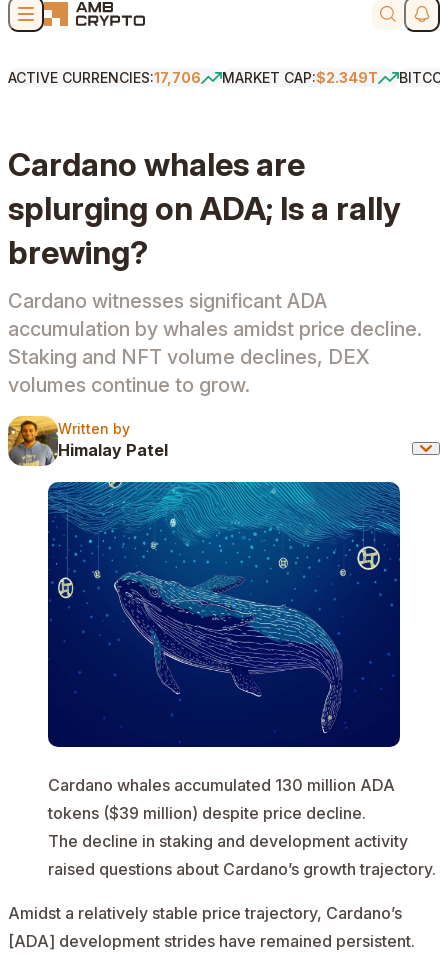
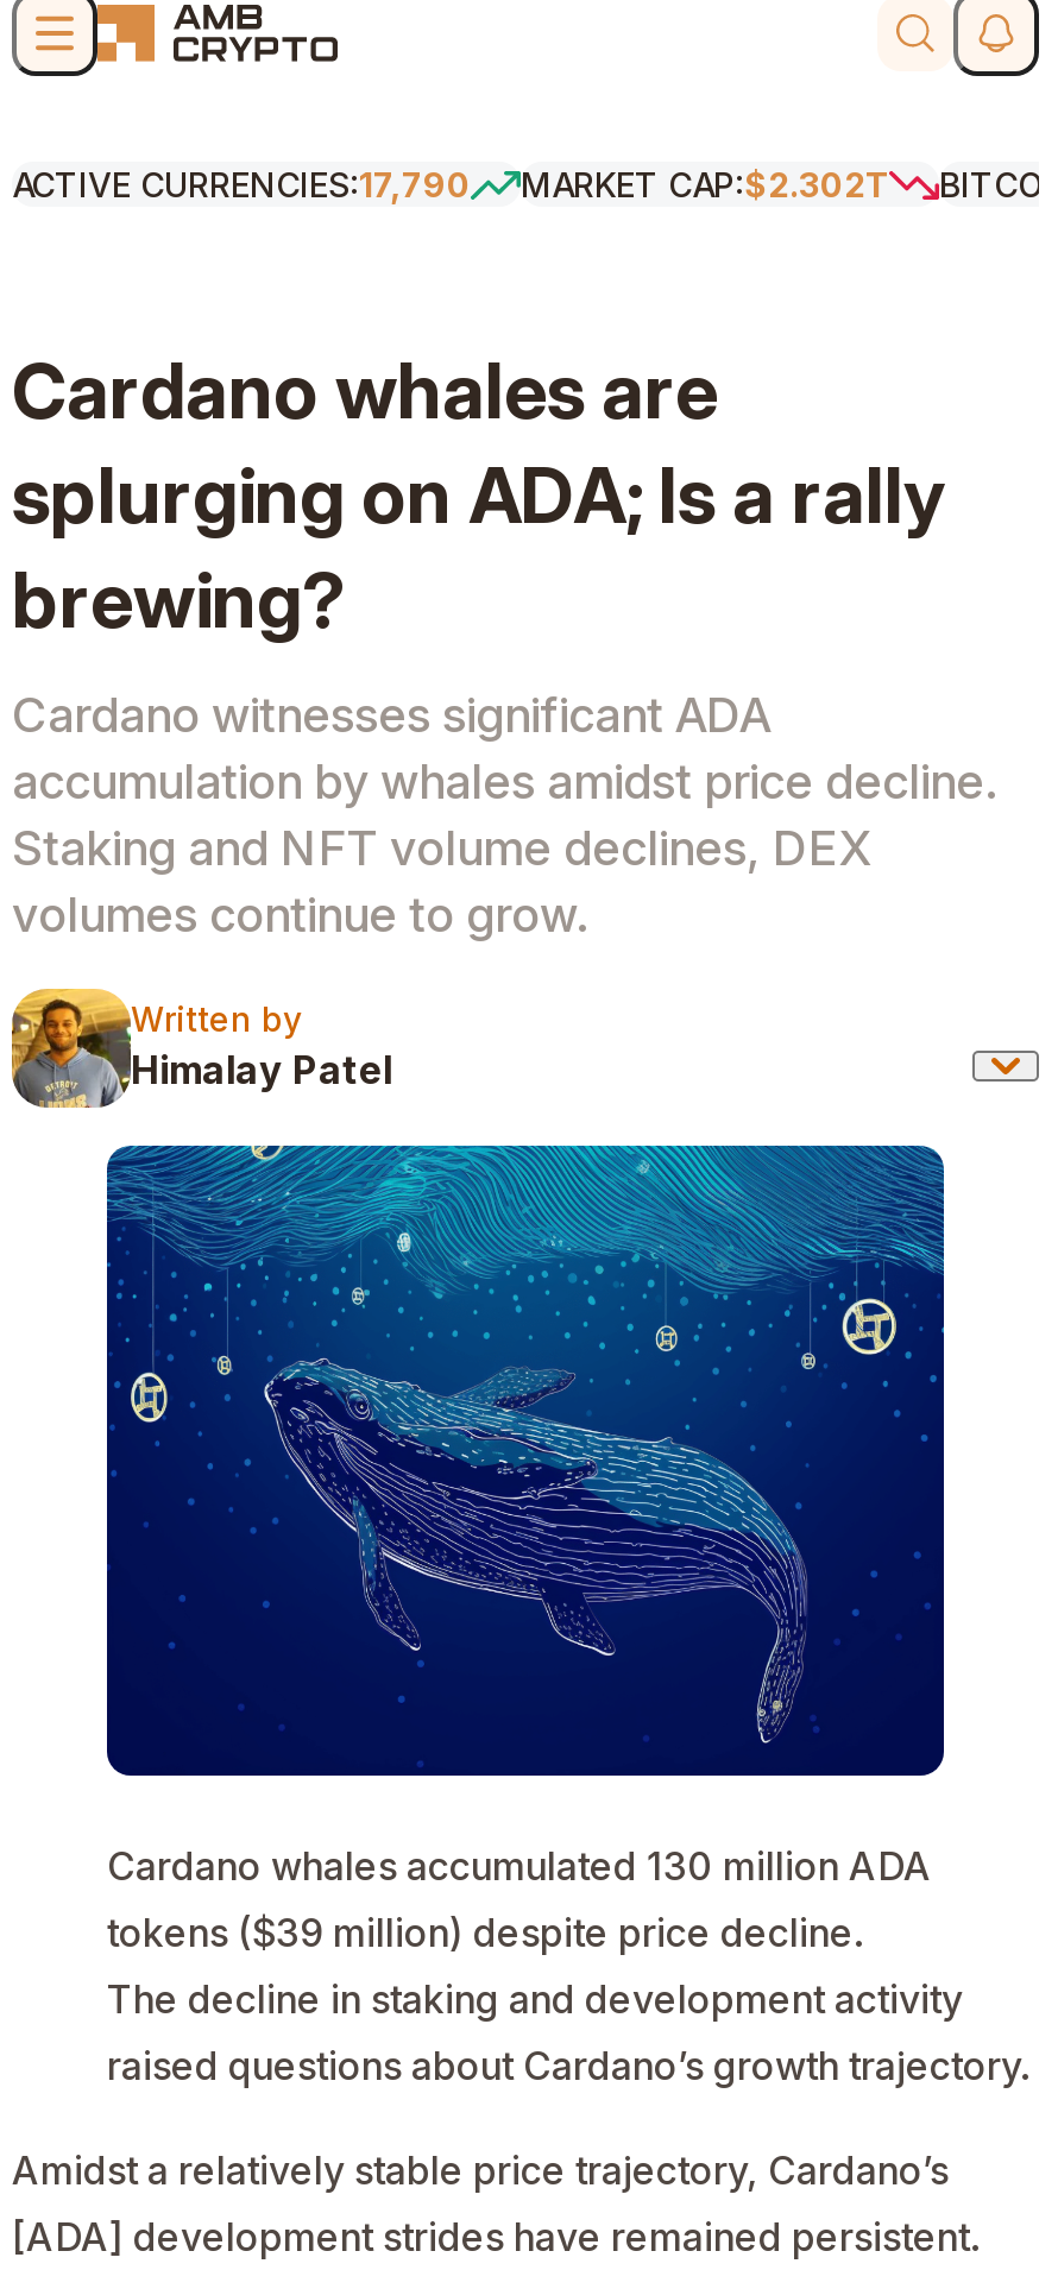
[8,69,201,86] ACTIVE CURRENCIES:17,706 -> [12,164,471,204] ACTIVE CURRENCIES:17,790
[222,69,378,86] MARKET CAP:$2.349T -> [521,164,889,204] MARKET CAP:$2.302T

